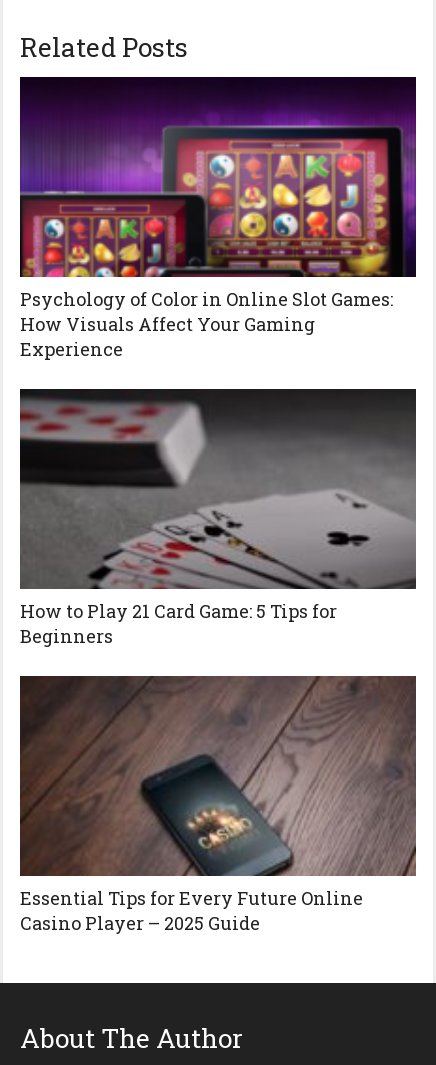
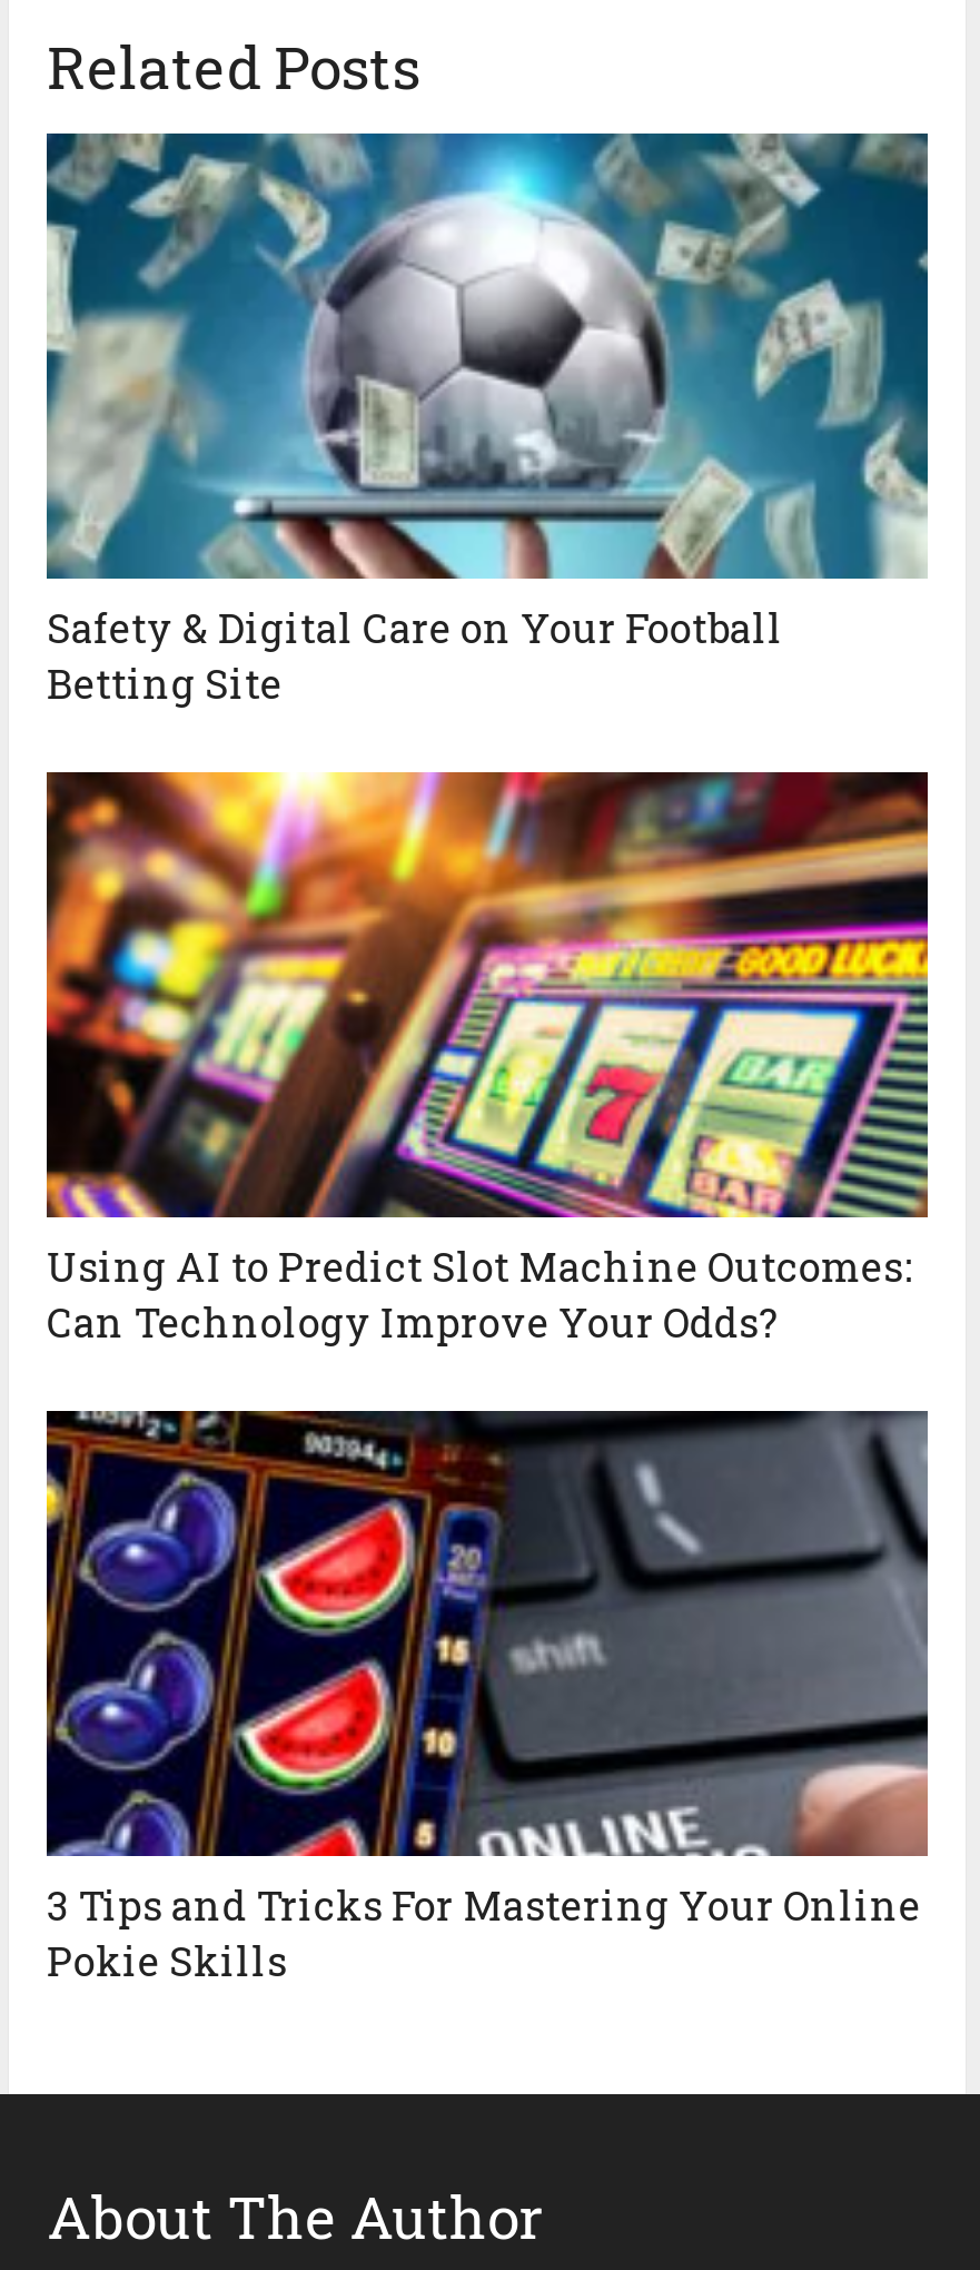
[19,76,417,361] [image] | Psychology of Color in Online Slot Games: | How Visuals Affect Your Gaming | Experience -> [44,131,930,709] [image] | Safety & Digital Care on Your Football | Betting Site
[19,388,416,648] [image] | How to Play 21 Card Game: 5 Tips for | Beginners -> [44,770,930,1348] [image] | Using AI to Predict Slot Machine Outcomes: | Can Technology Improve Your Odds?
[20,675,417,935] [image] | Essential Tips for Every Future Online | Casino Player – 2025 Guide -> [44,1409,930,1987] [image] | 3 Tips and Tricks For Mastering Your Online | Pokie Skills

